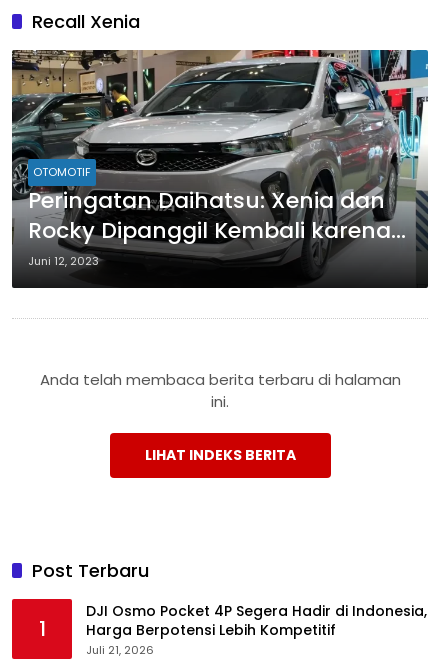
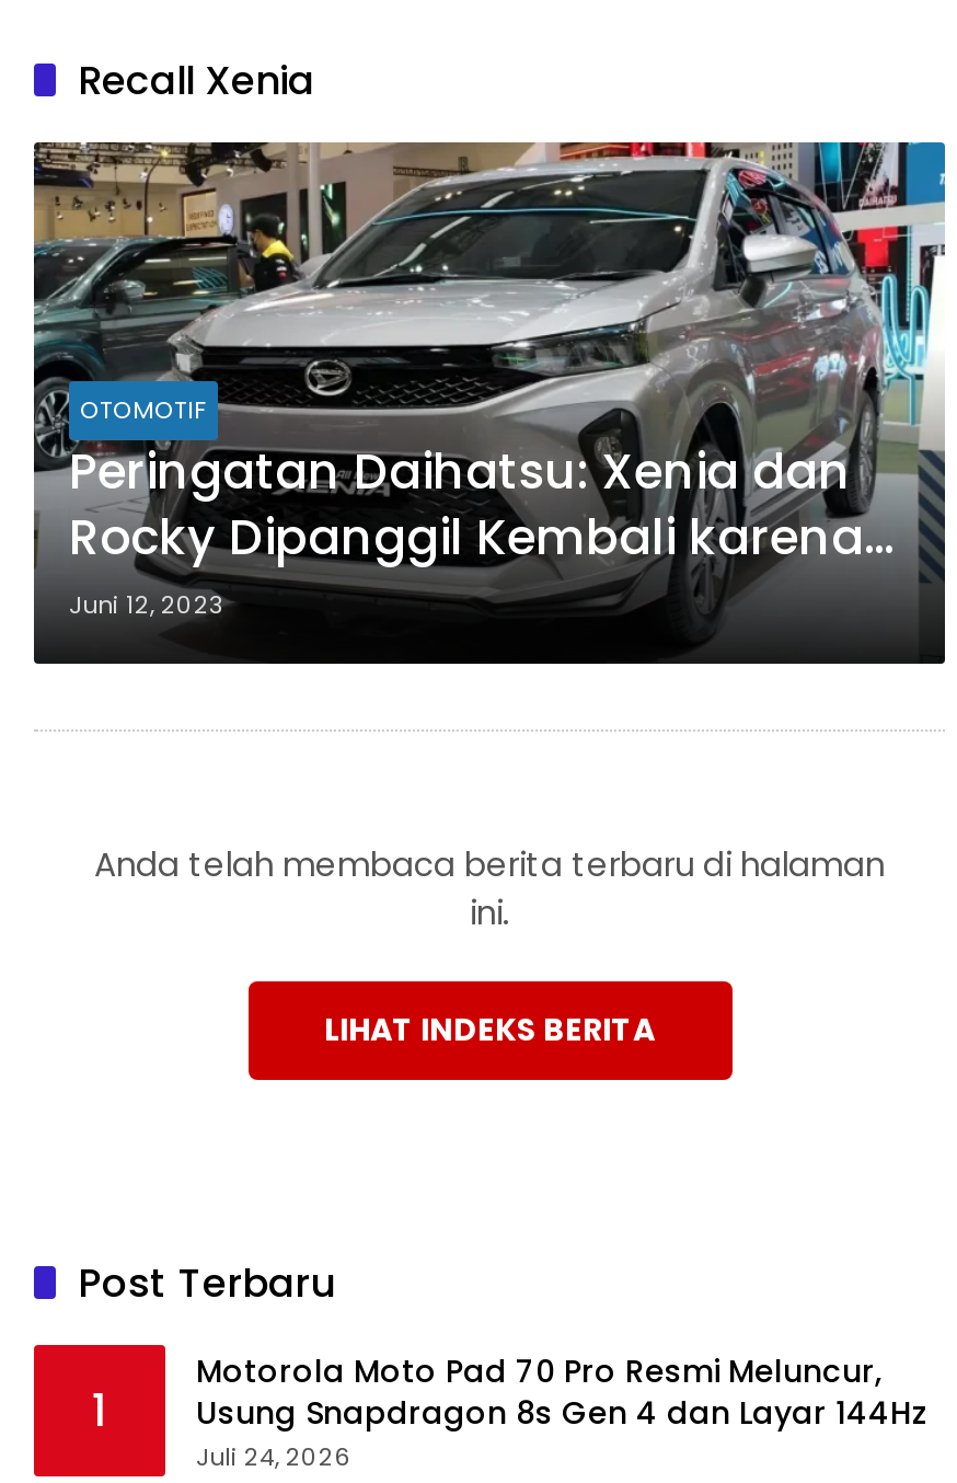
[86,601,427,658] DJI Osmo Pocket 4P Segera Hadir di Indonesia, | Harga Berpotensi Lebih Kompetitif | Juli 21, 2026 -> [196,1349,927,1474] Motorola Moto Pad 70 Pro Resmi Meluncur, | Usung Snapdragon 8s Gen 4 dan Layar 144Hz | Juli 24, 2026

